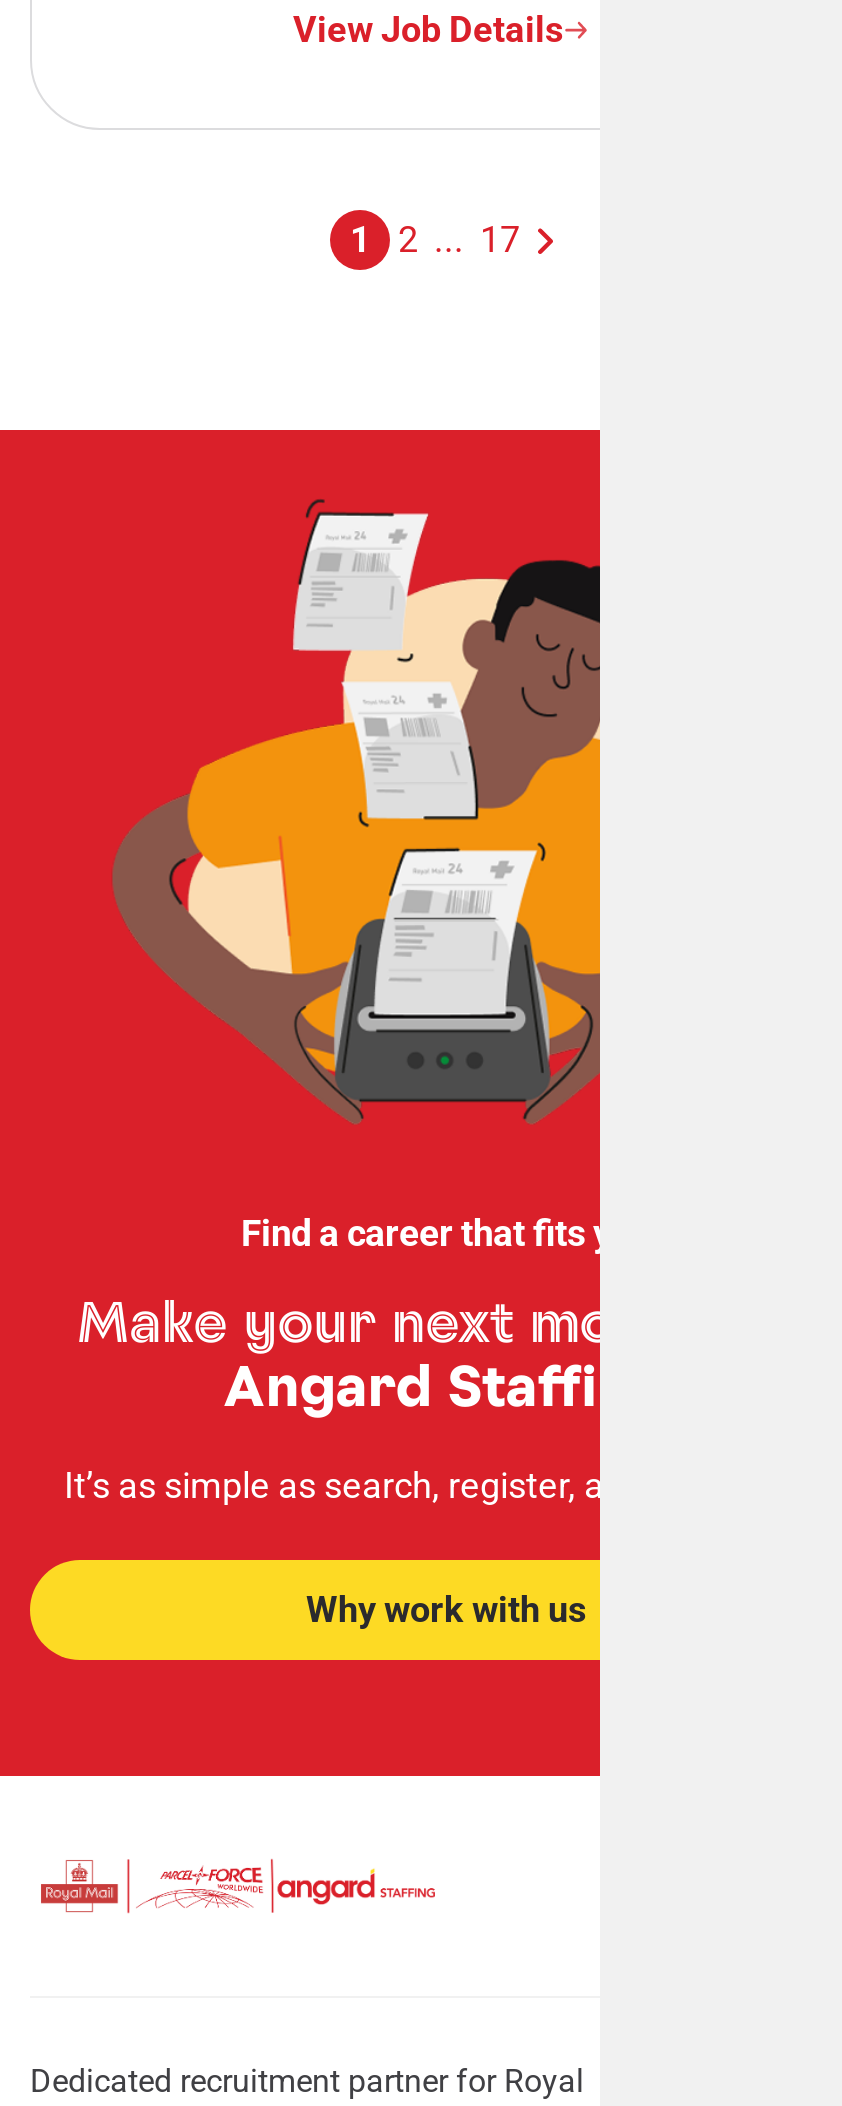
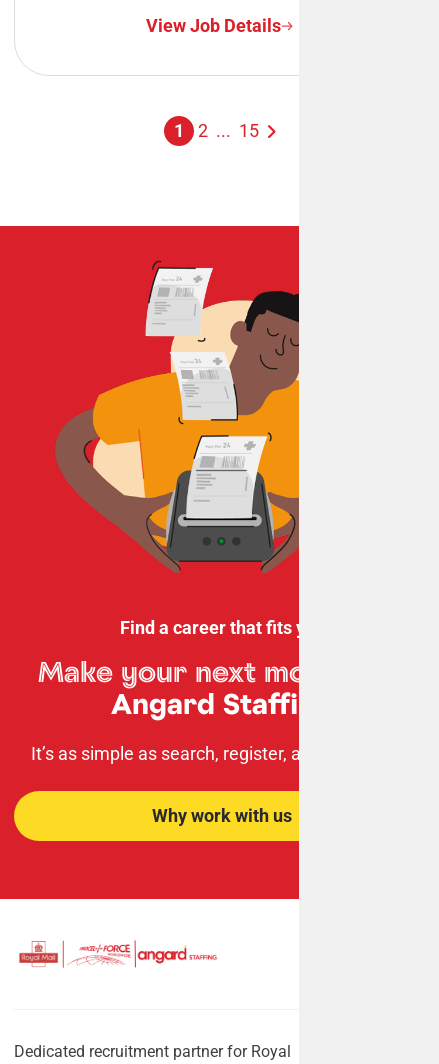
[350,218,520,260] 1 2 ... 17 -> [174,120,259,141] 1 2 ... 15

